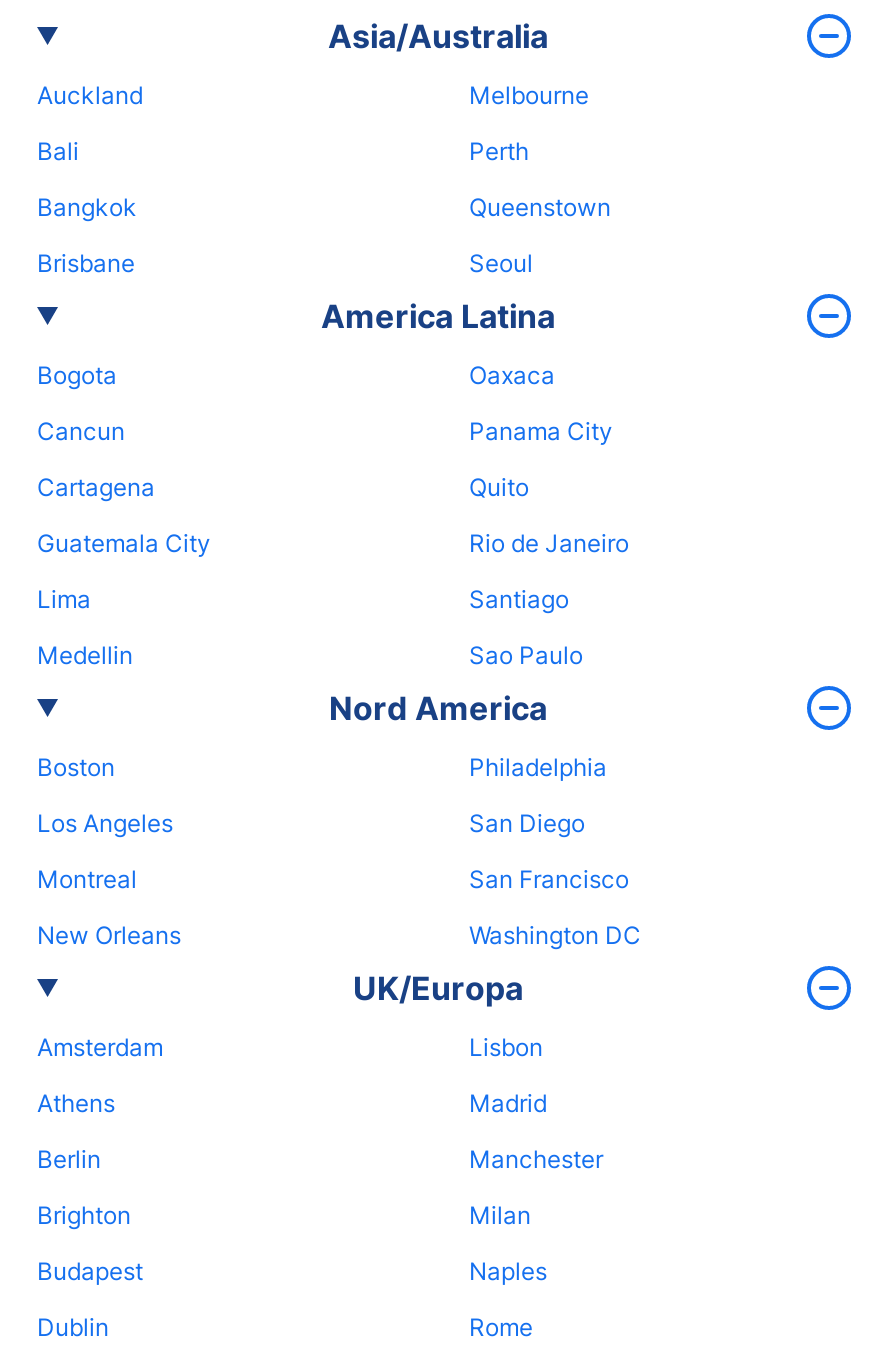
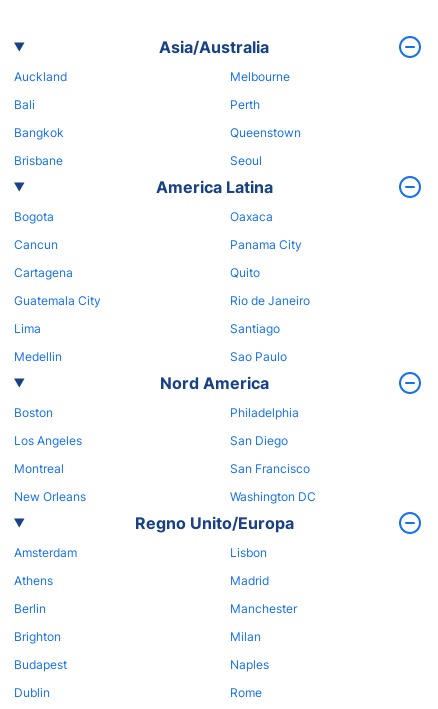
[353,968,523,1008] UK/Europa -> [135,513,294,533] Regno Unito/Europa

